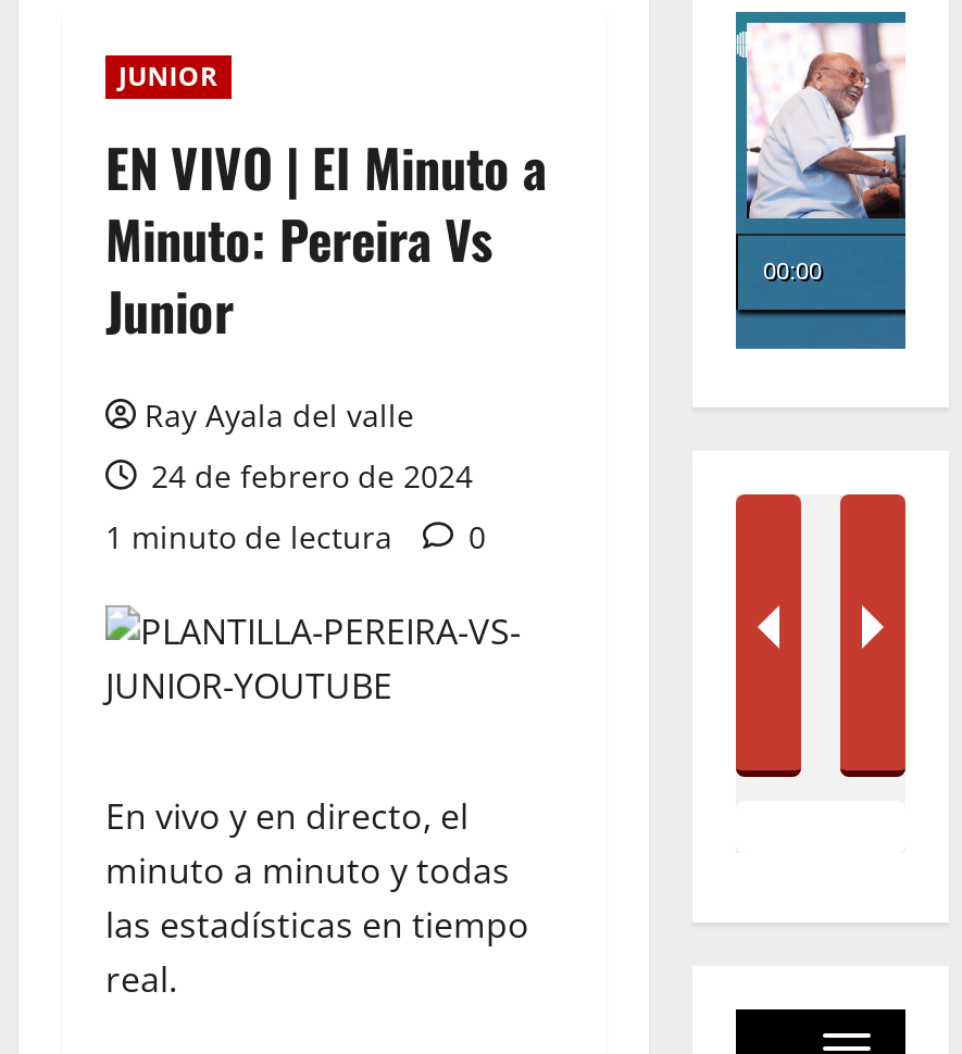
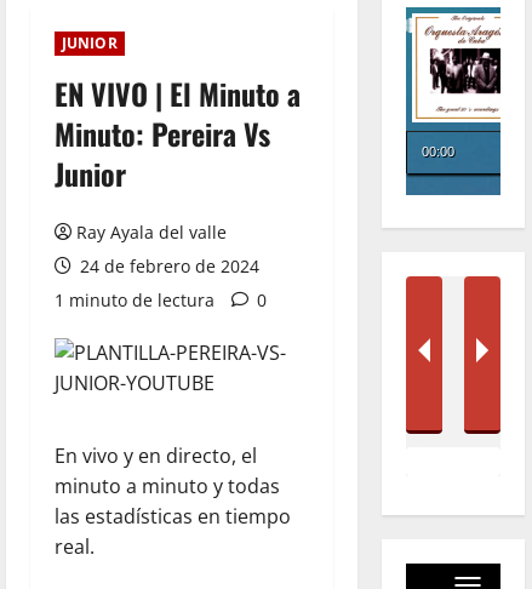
[745,23,908,221] [image] -> [411,12,502,124] [image]

